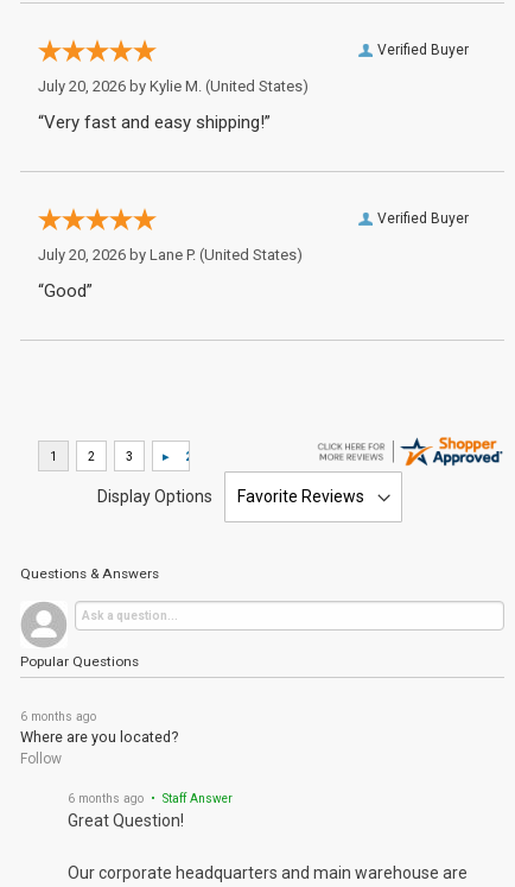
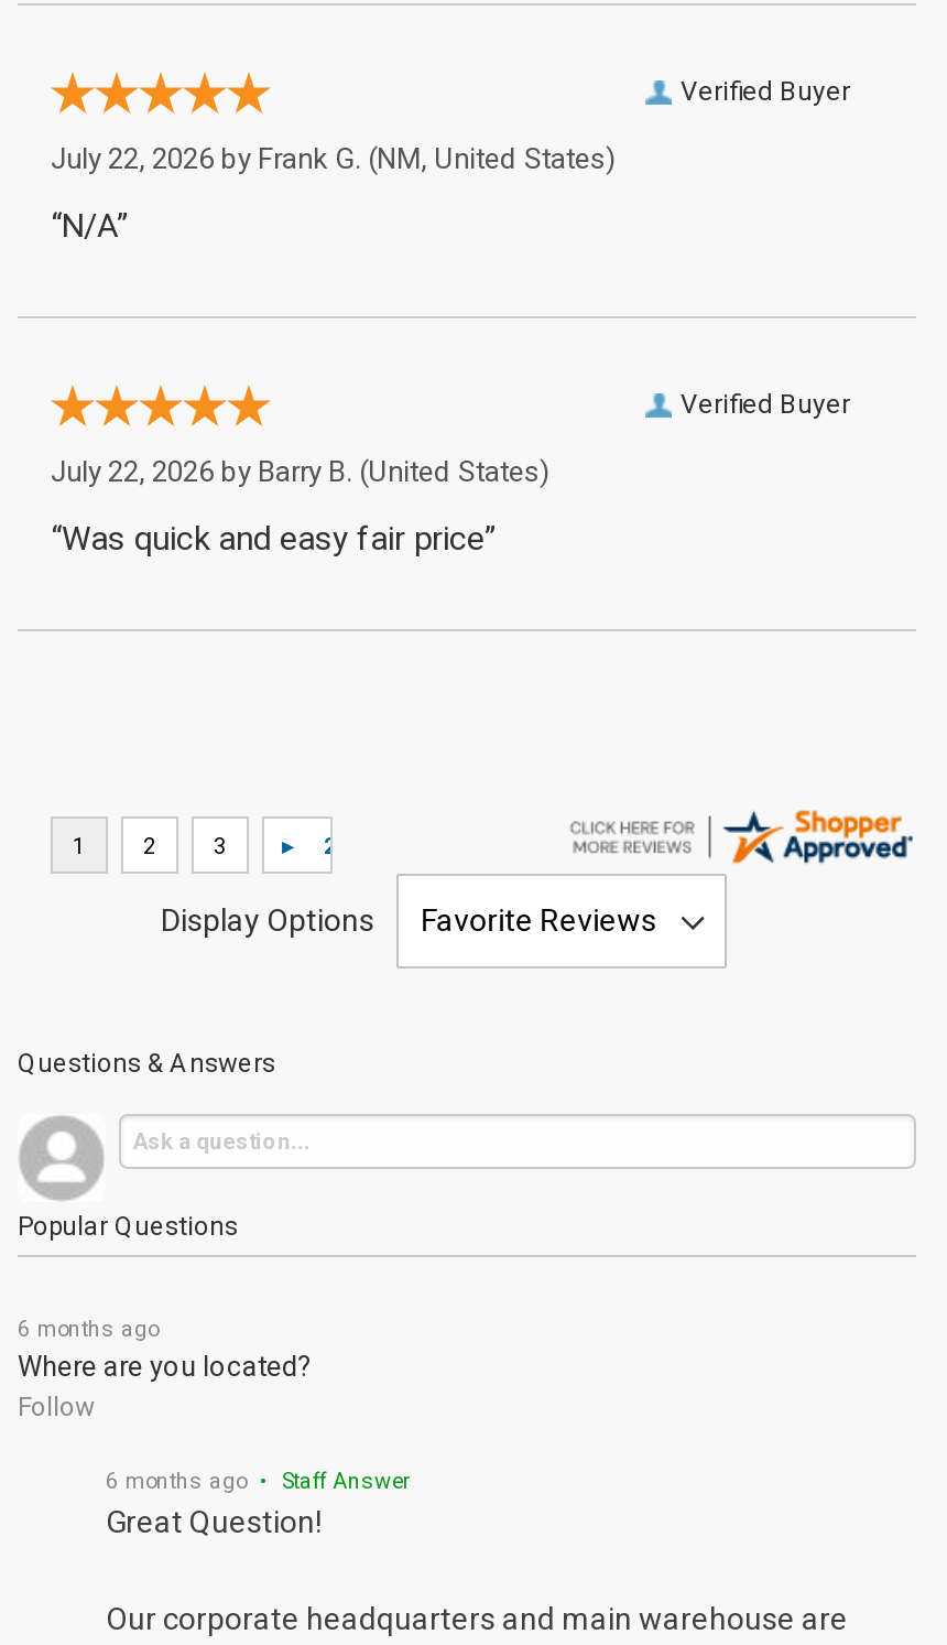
[38,77,309,95] July 20, 2026 by Kylie M. (United States) -> [51,142,617,175] July 22, 2026 by Frank G. (NM, United States)
[38,112,271,133] “Very fast and easy shipping!” -> [51,206,128,246] “N/A”
[38,246,303,264] July 20, 2026 by Lane P. (United States) -> [51,455,551,488] July 22, 2026 by Barry B. (United States)
[38,280,93,302] “Good” -> [51,519,496,559] “Was quick and easy fair price”

